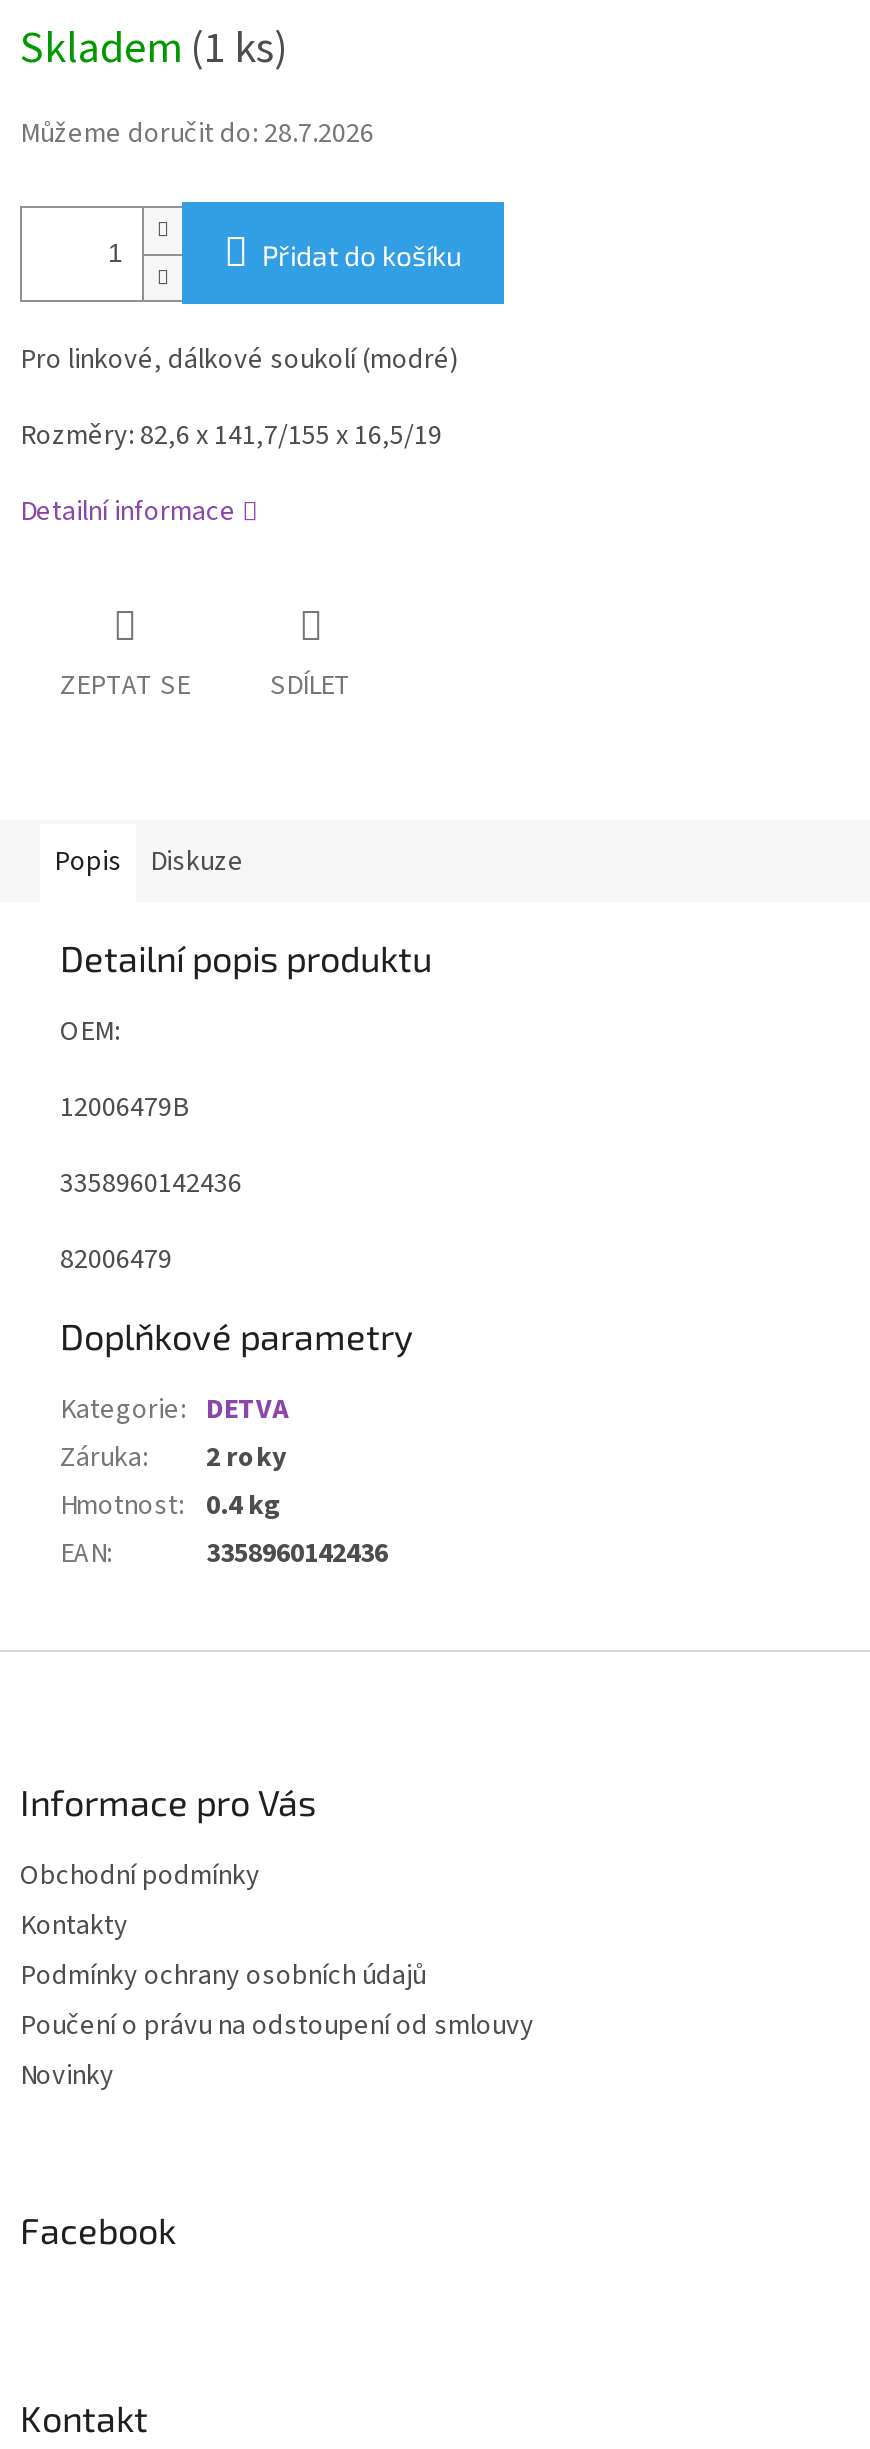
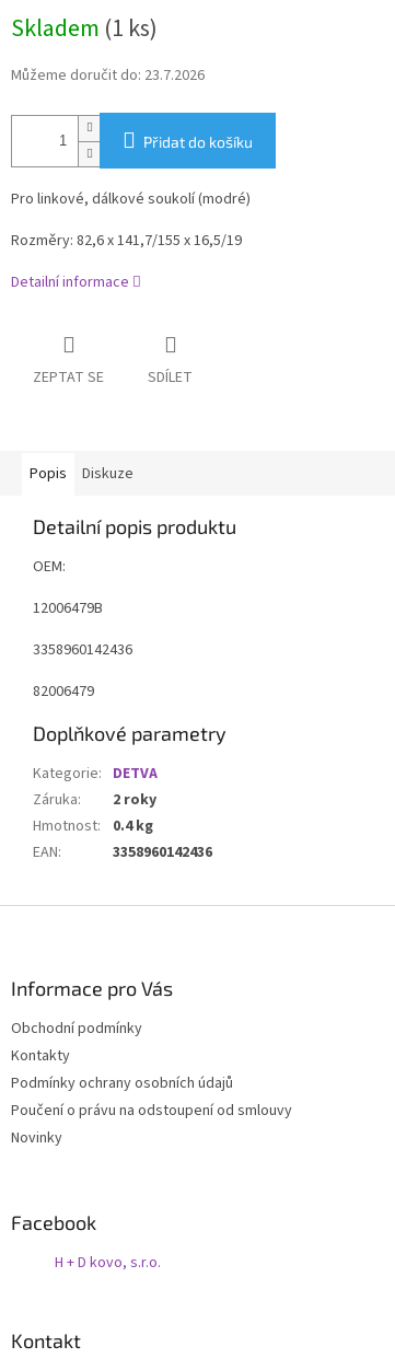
[20,115,374,155] Můžeme doručit do: 28.7.2026 -> [11,65,205,87] Můžeme doručit do: 23.7.2026
none -> [55,1252,161,1274] H + D kovo, s.r.o.

